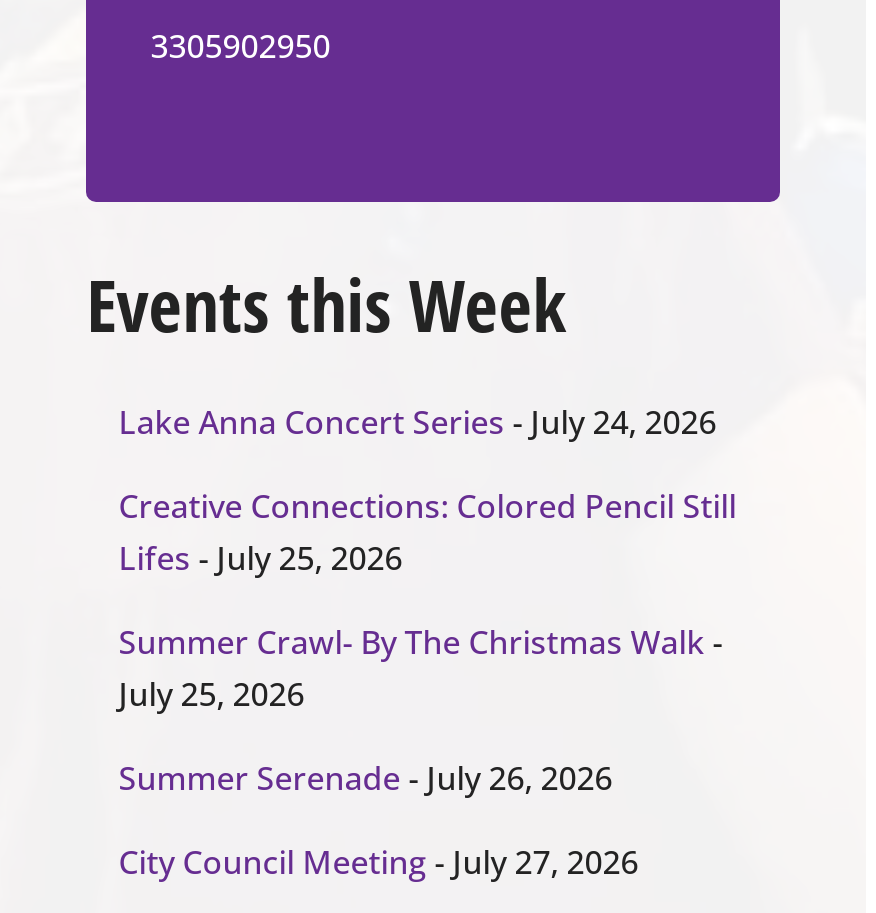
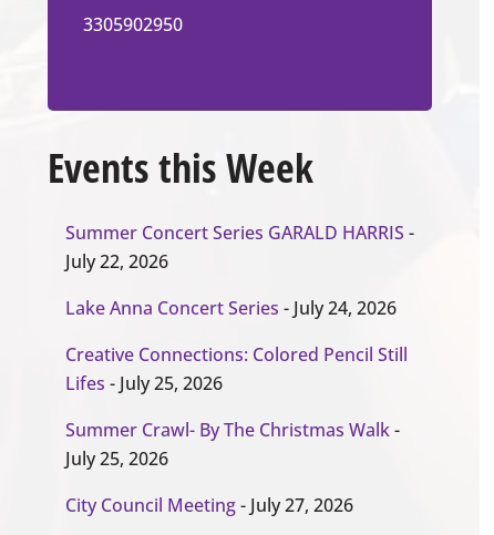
none -> [66,220,415,274] Summer Concert Series GARALD HARRIS - | July 22, 2026
moved [119,400,737,716] -> [66,296,408,471]: Lake Anna Concert Series - July 24, 2026 | Creative Connections: Colored Pencil Still | Lifes - July 25, 2026 | Summer Crawl- By The Christmas Walk - | July 25, 2026
[119,756,613,800] Summer Serenade - July 26, 2026 -> none

